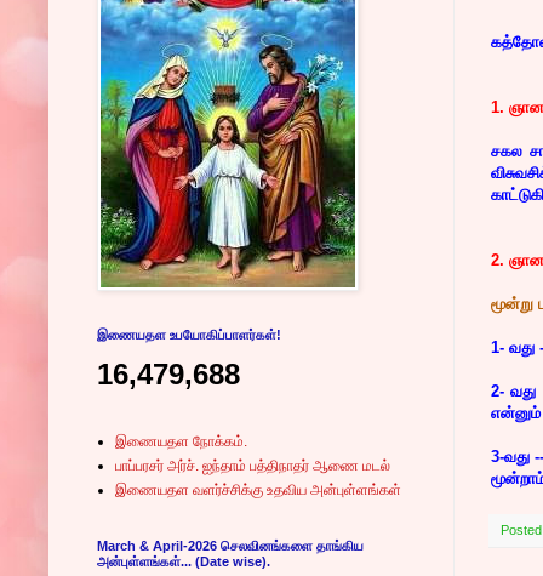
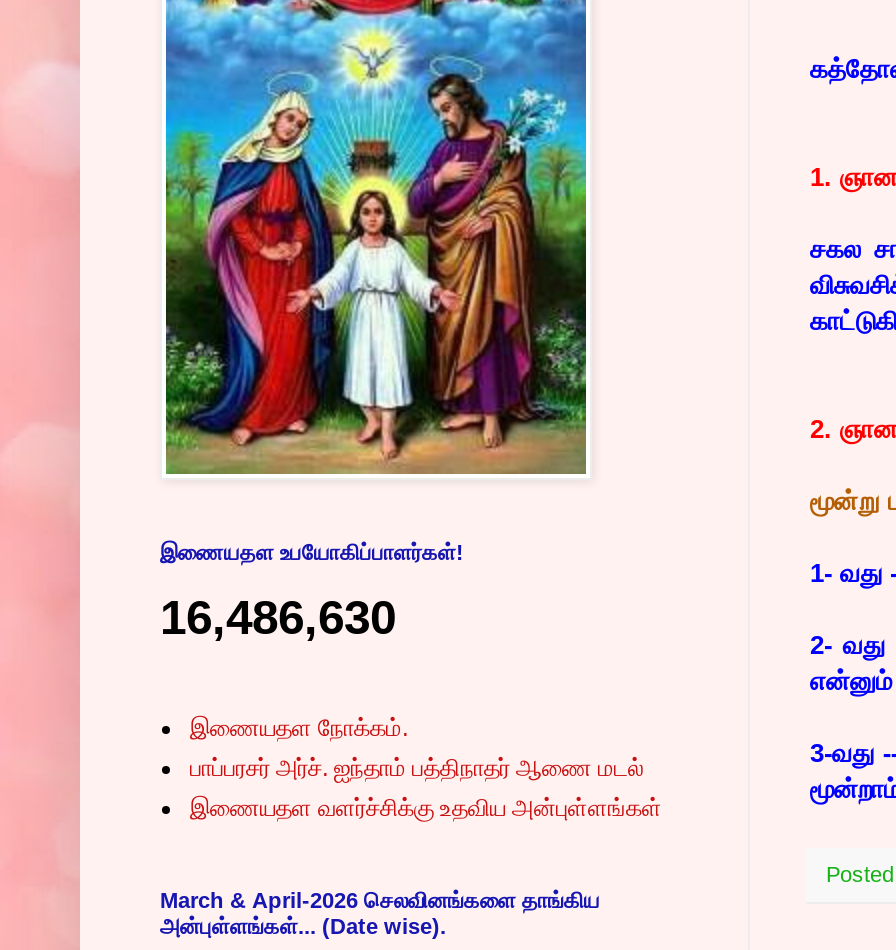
[97,357,240,390] 16,479,688 -> [160,589,396,643] 16,486,630

